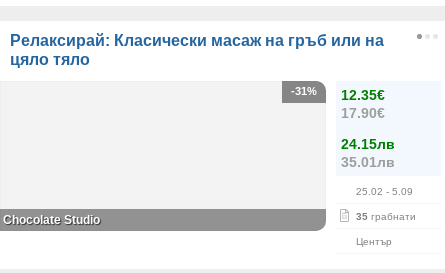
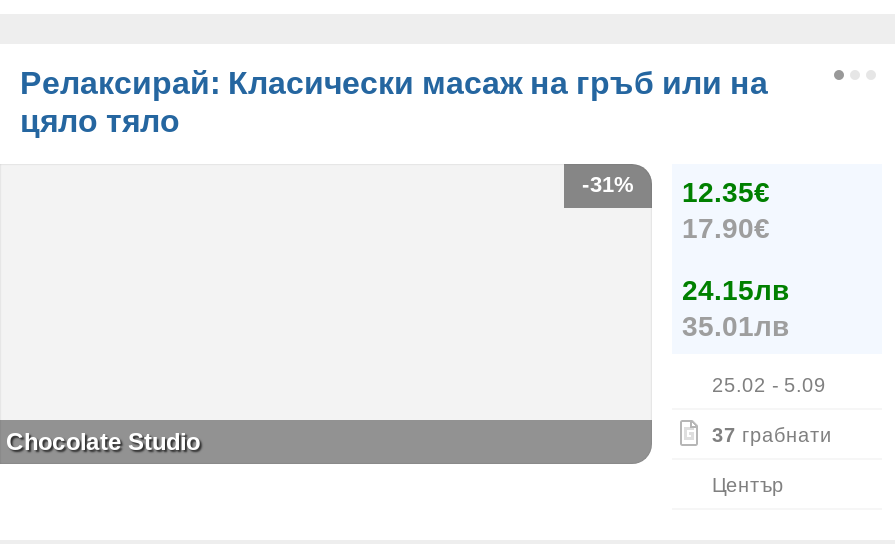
[356,211,416,222] 35 грабнати -> [712,424,832,446] 37 грабнати

